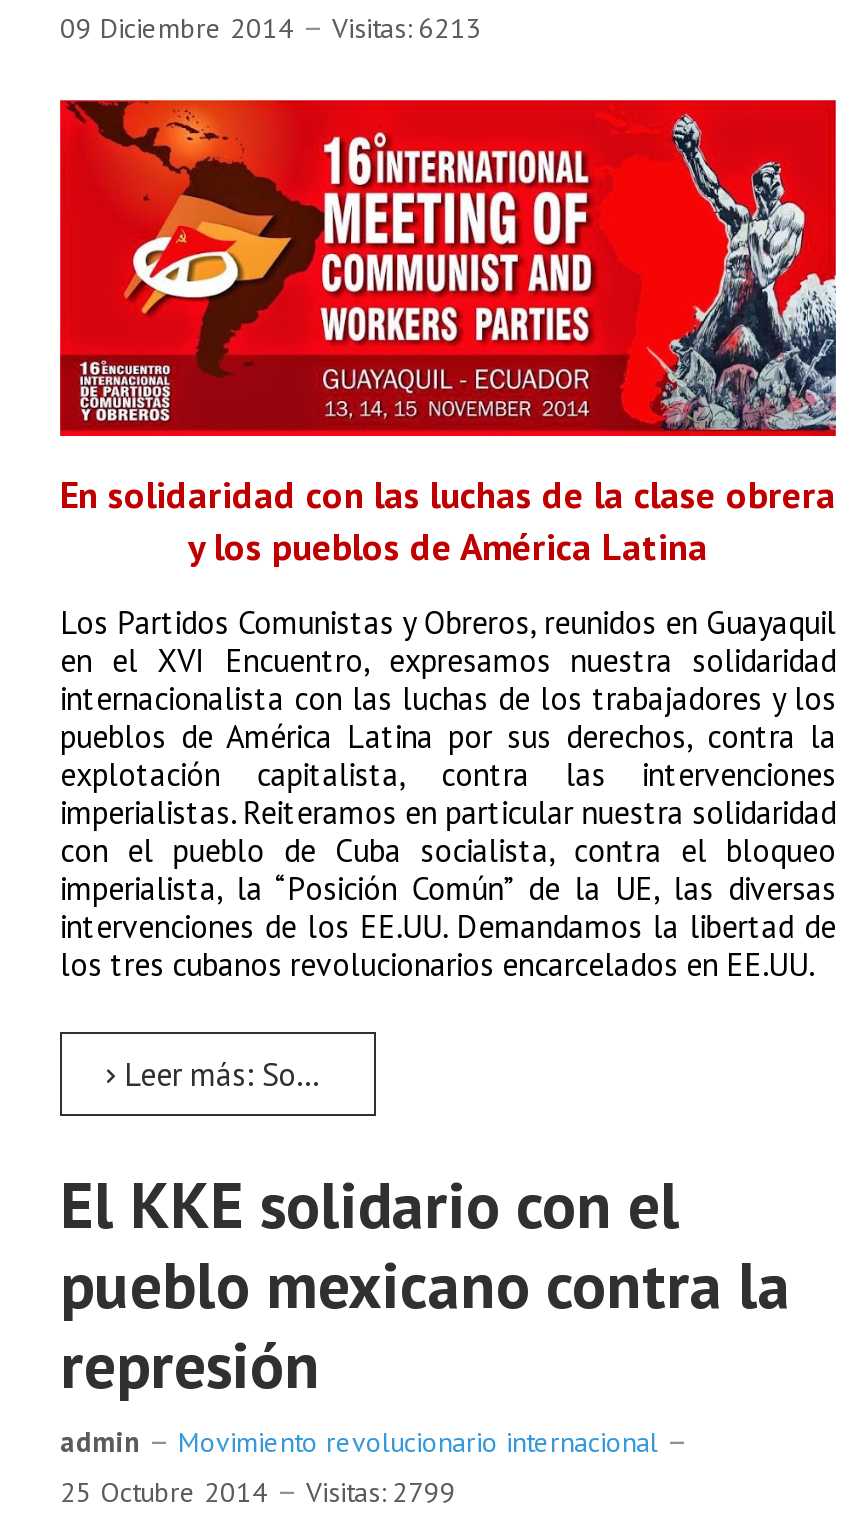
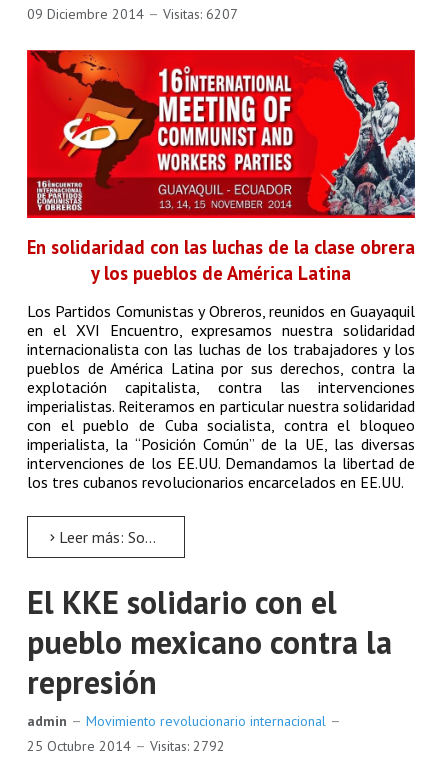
[60,10,482,46] 09 Diciembre 2014 Visitas: 6213 -> [27,5,238,23] 09 Diciembre 2014 Visitas: 6207
[60,1474,456,1510] 25 Octubre 2014 Visitas: 2799 -> [27,737,225,755] 25 Octubre 2014 Visitas: 2792

